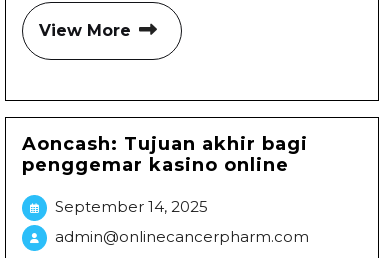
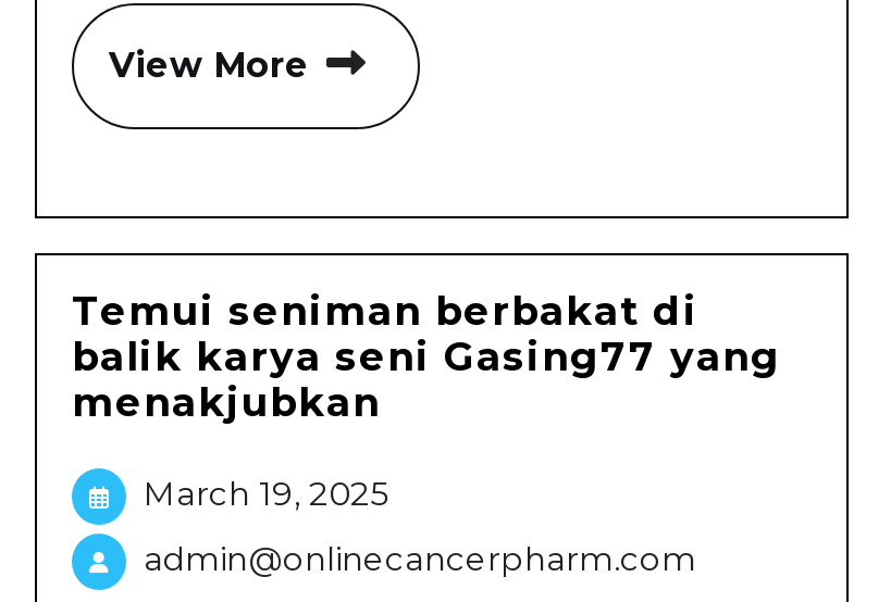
[22,133,308,176] Aoncash: Tujuan akhir bagi | penggemar kasino online -> [72,288,781,427] Temui seniman berbakat di | balik karya seni Gasing77 yang | menakjubkan
[55,197,208,216] September 14, 2025 -> [144,473,389,514] March 19, 2025

